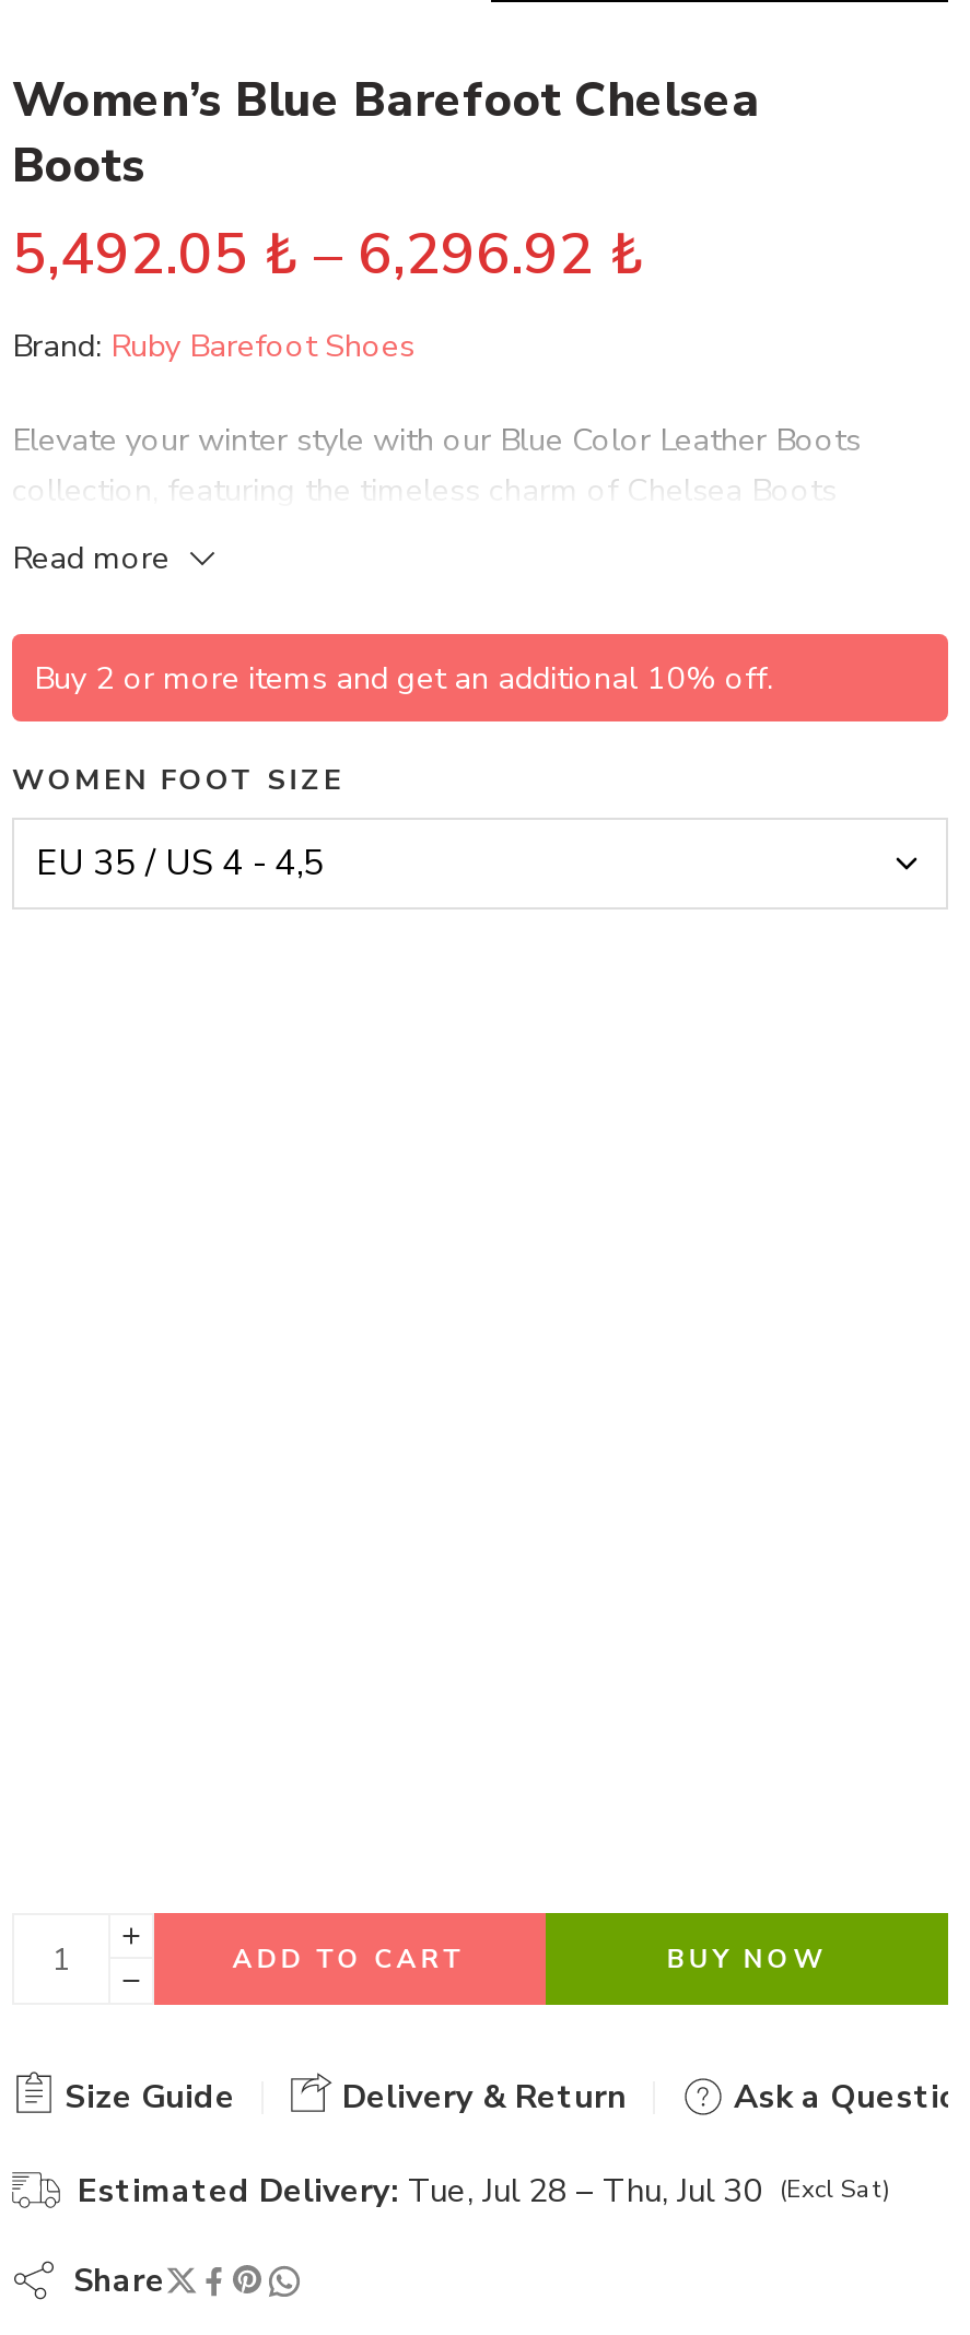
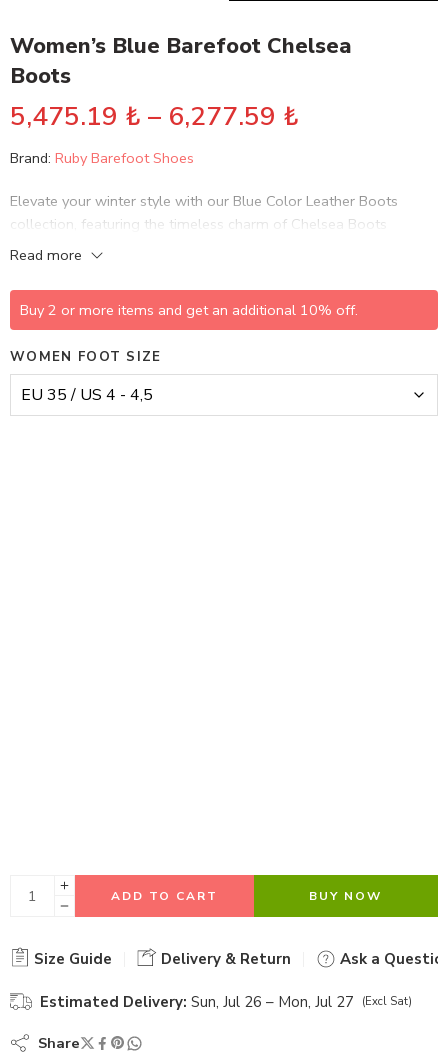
[12,218,644,294] 5,492.05 ₺ – 6,296.92 ₺ -> [10,99,299,134] 5,475.19 ₺ – 6,277.59 ₺
[78,2169,889,2213] Estimated Delivery: Tue, Jul 28 – Thu, Jul 30 (Excl Sat) -> [40,992,412,1012] Estimated Delivery: Sun, Jul 26 – Mon, Jul 27 (Excl Sat)

